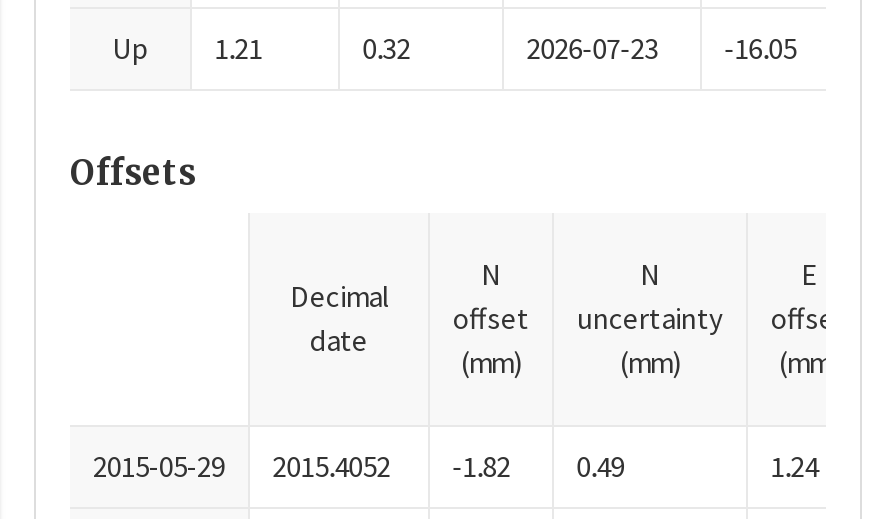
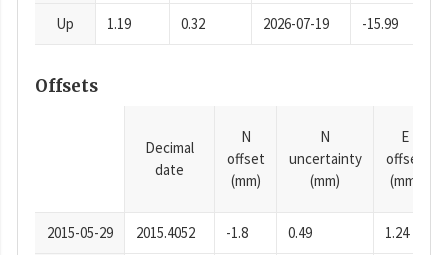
[112,29,262,67] Up 1.21 -> [56,14,131,33] Up 1.19
[526,29,658,67] 2026-07-23 -> [263,14,329,33] 2026-07-19
[724,29,796,67] -16.05 -> [362,14,398,33] -15.99
[452,447,510,485] -1.82 -> [226,223,248,242] -1.8

